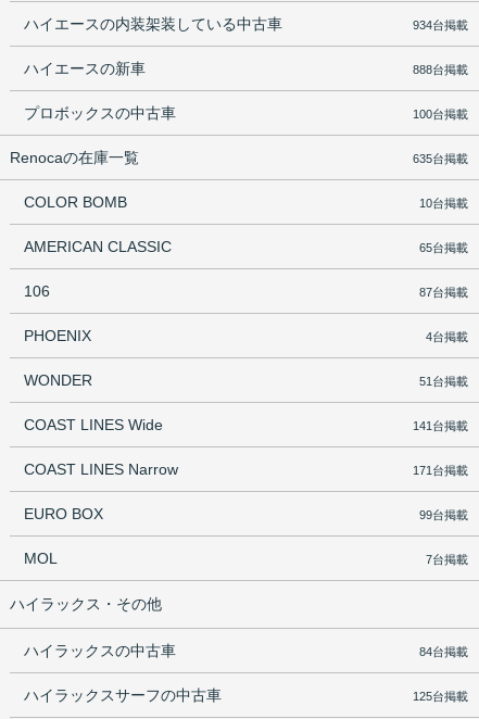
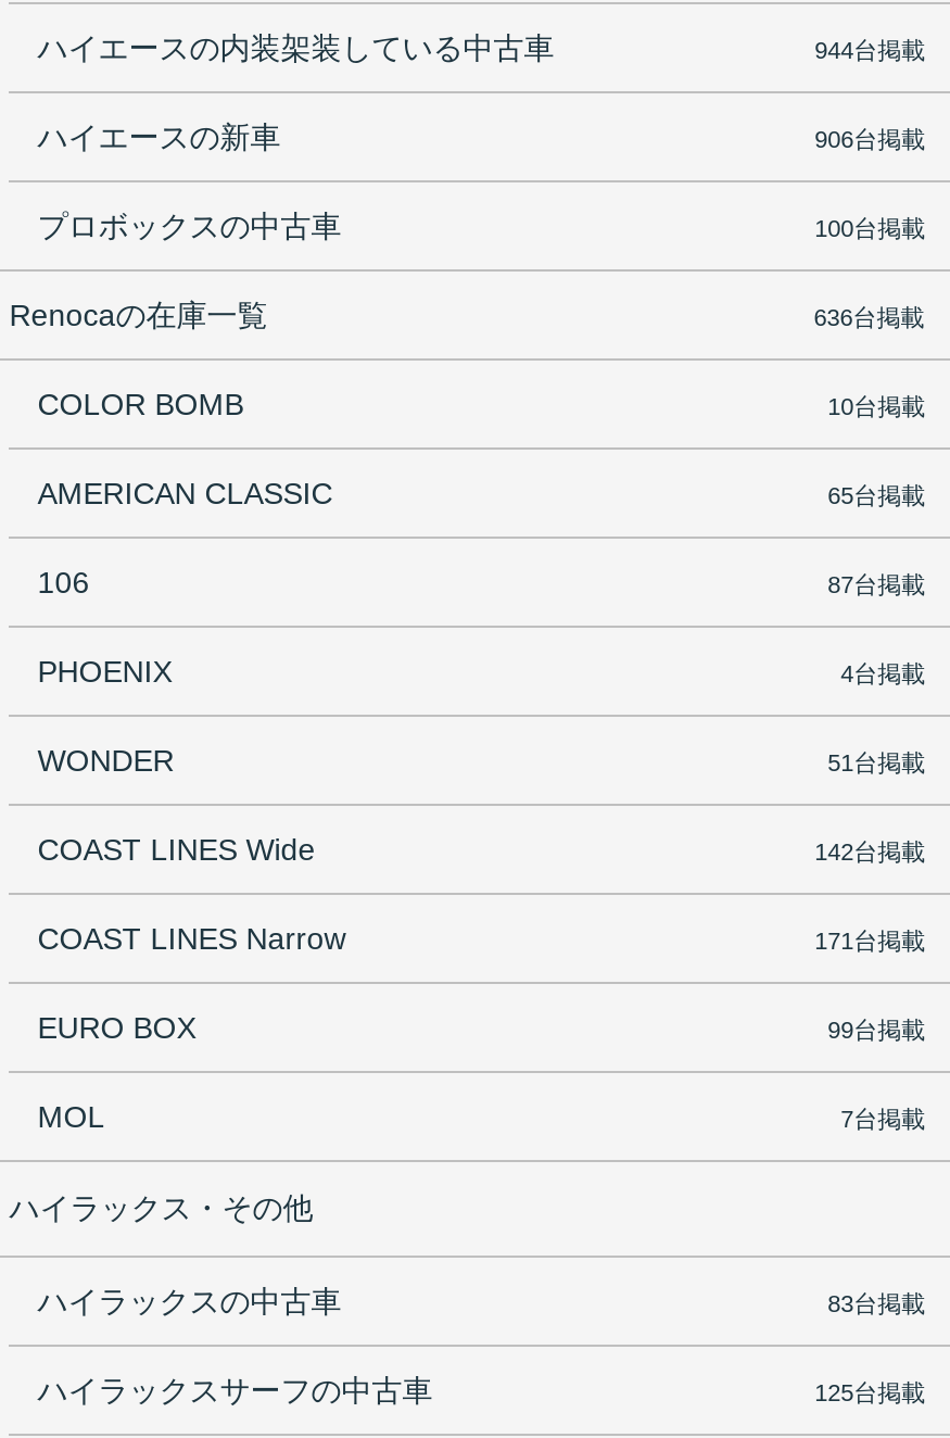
[413,18,468,31] 934台掲載 -> [815,37,925,63] 944台掲載
[413,63,468,76] 888台掲載 -> [815,126,925,152] 906台掲載
[413,152,468,165] 635台掲載 -> [814,304,925,330] 636台掲載
[413,419,468,432] 141台掲載 -> [815,838,925,865] 142台掲載
[419,645,468,658] 84台掲載 -> [828,1290,925,1316] 83台掲載

